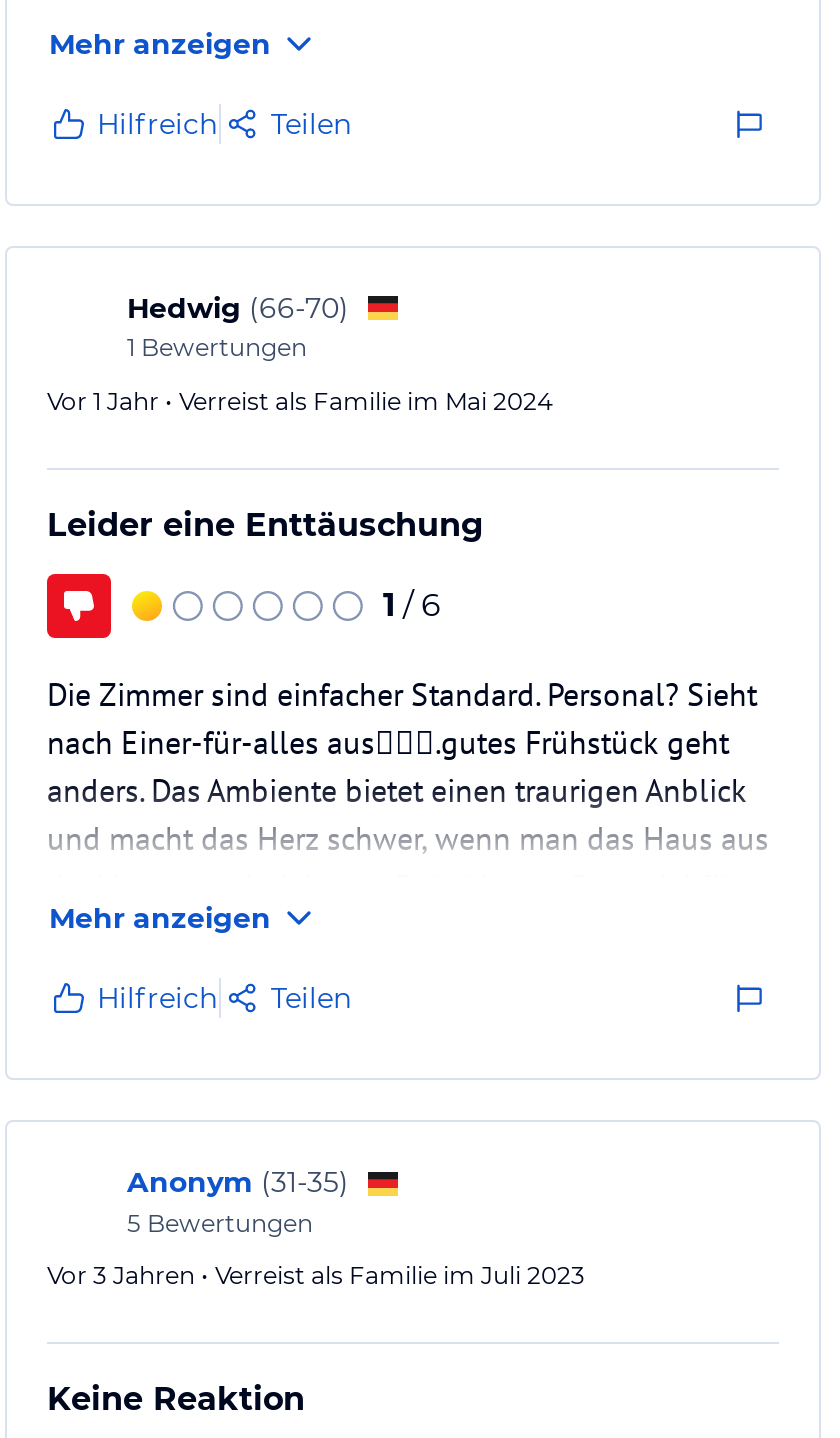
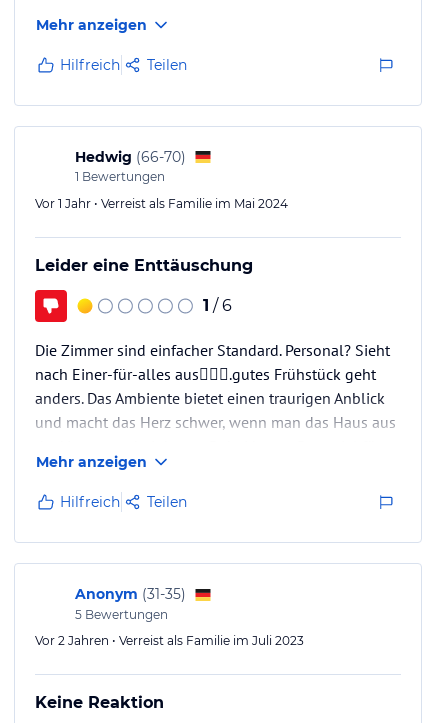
[47,1259,585,1289] Vor 3 Jahren • Verreist als Familie im Juli 2023 -> [35,633,304,648] Vor 2 Jahren • Verreist als Familie im Juli 2023

